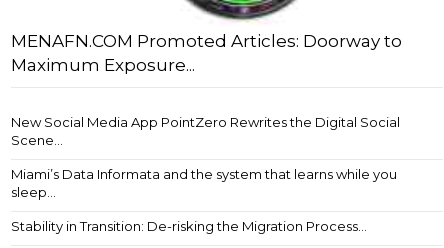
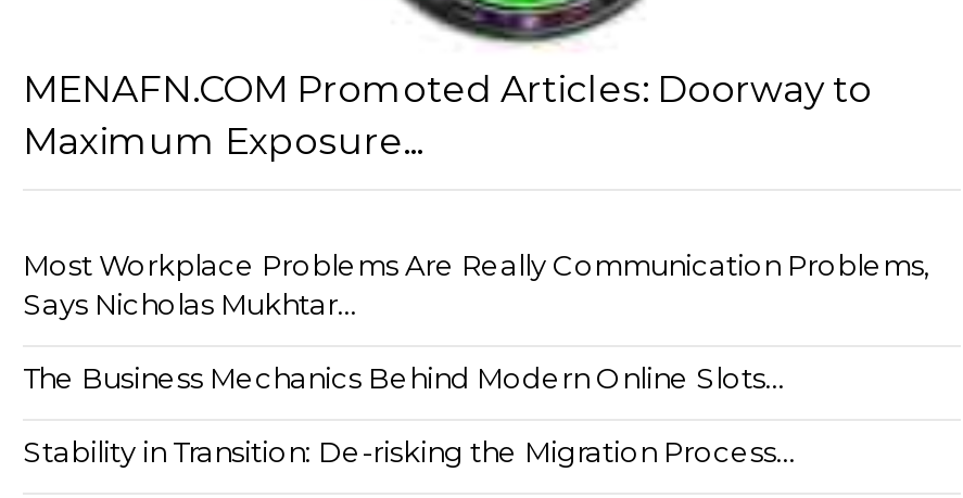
[11,114,400,148] New Social Media App PointZero Rewrites the Digital Social | Scene... -> [23,247,930,321] Most Workplace Problems Are Really Communication Problems, | Says Nicholas Mukhtar...
[11,166,397,200] Miami’s Data Informata and the system that learns while you | sleep... -> [23,360,785,394] The Business Mechanics Behind Modern Online Slots...

